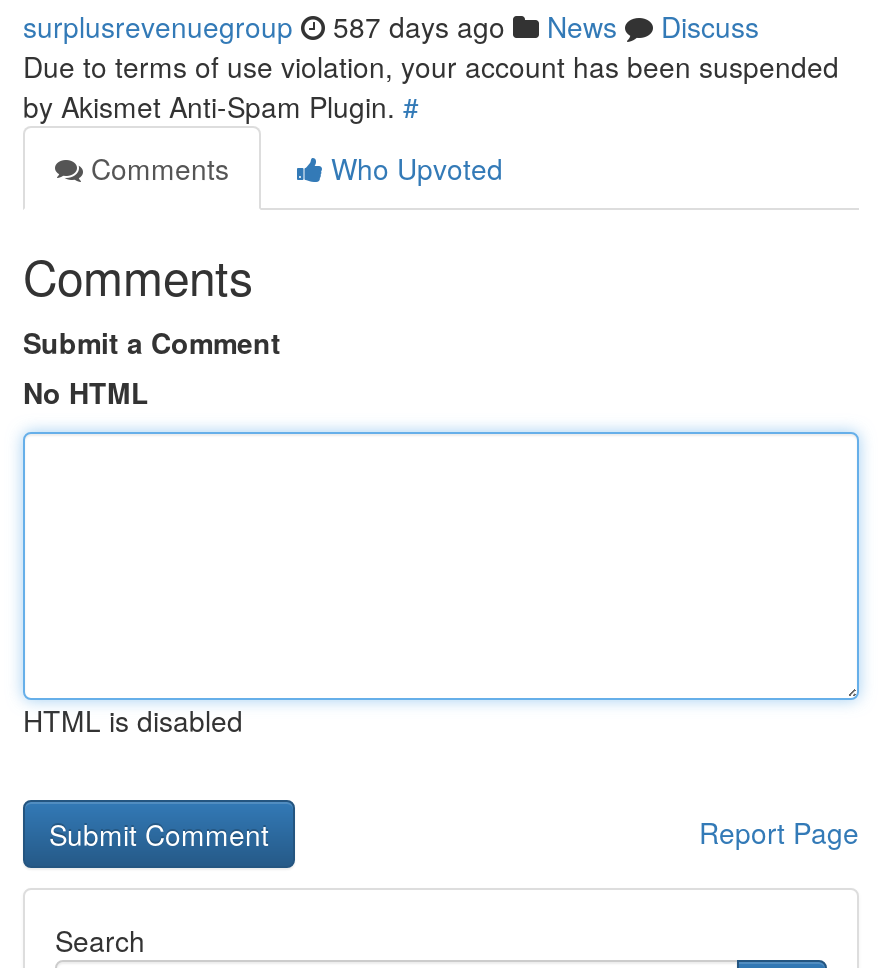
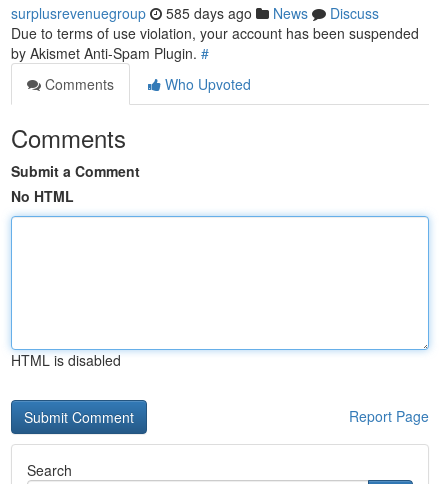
[23,6,759,46] surplusrevenuegroup 587 days ago News Discuss -> [11,3,379,23] surplusrevenuegroup 585 days ago News Discuss

